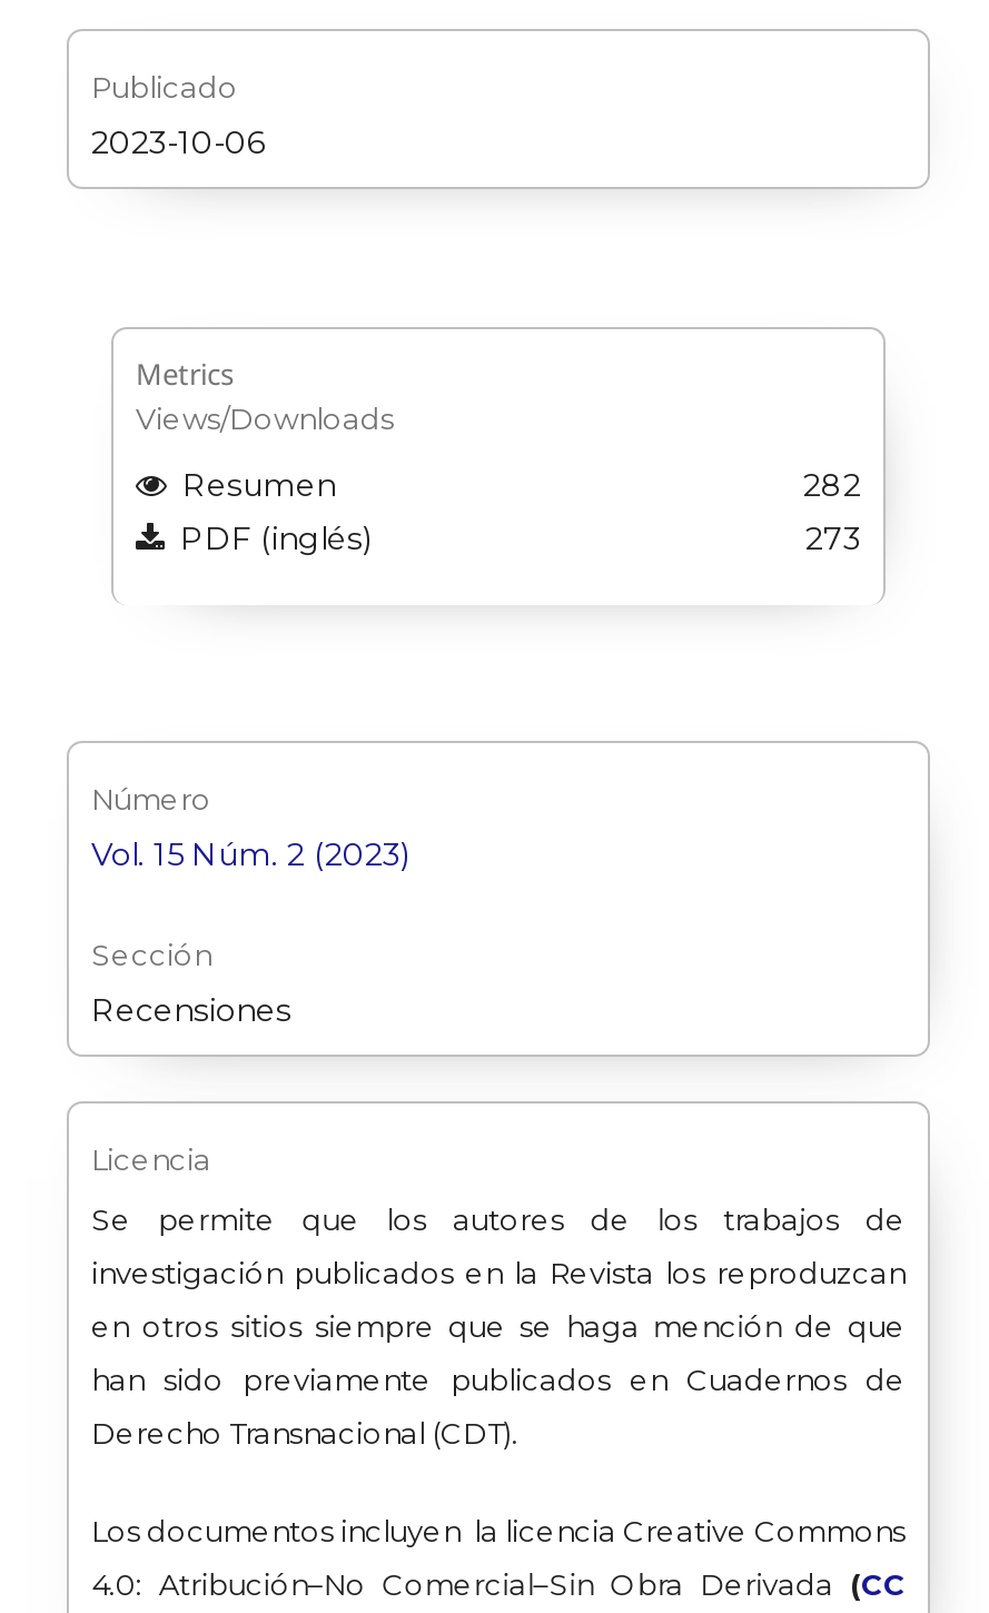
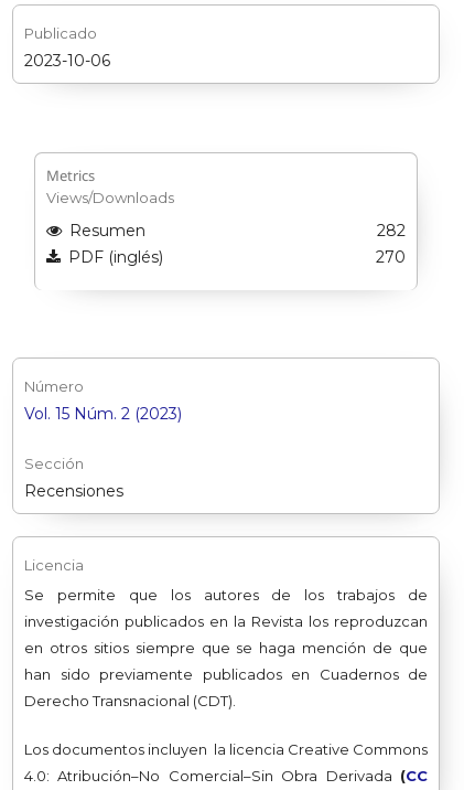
[805,517,861,557] 273 -> [376,247,406,266] 270

